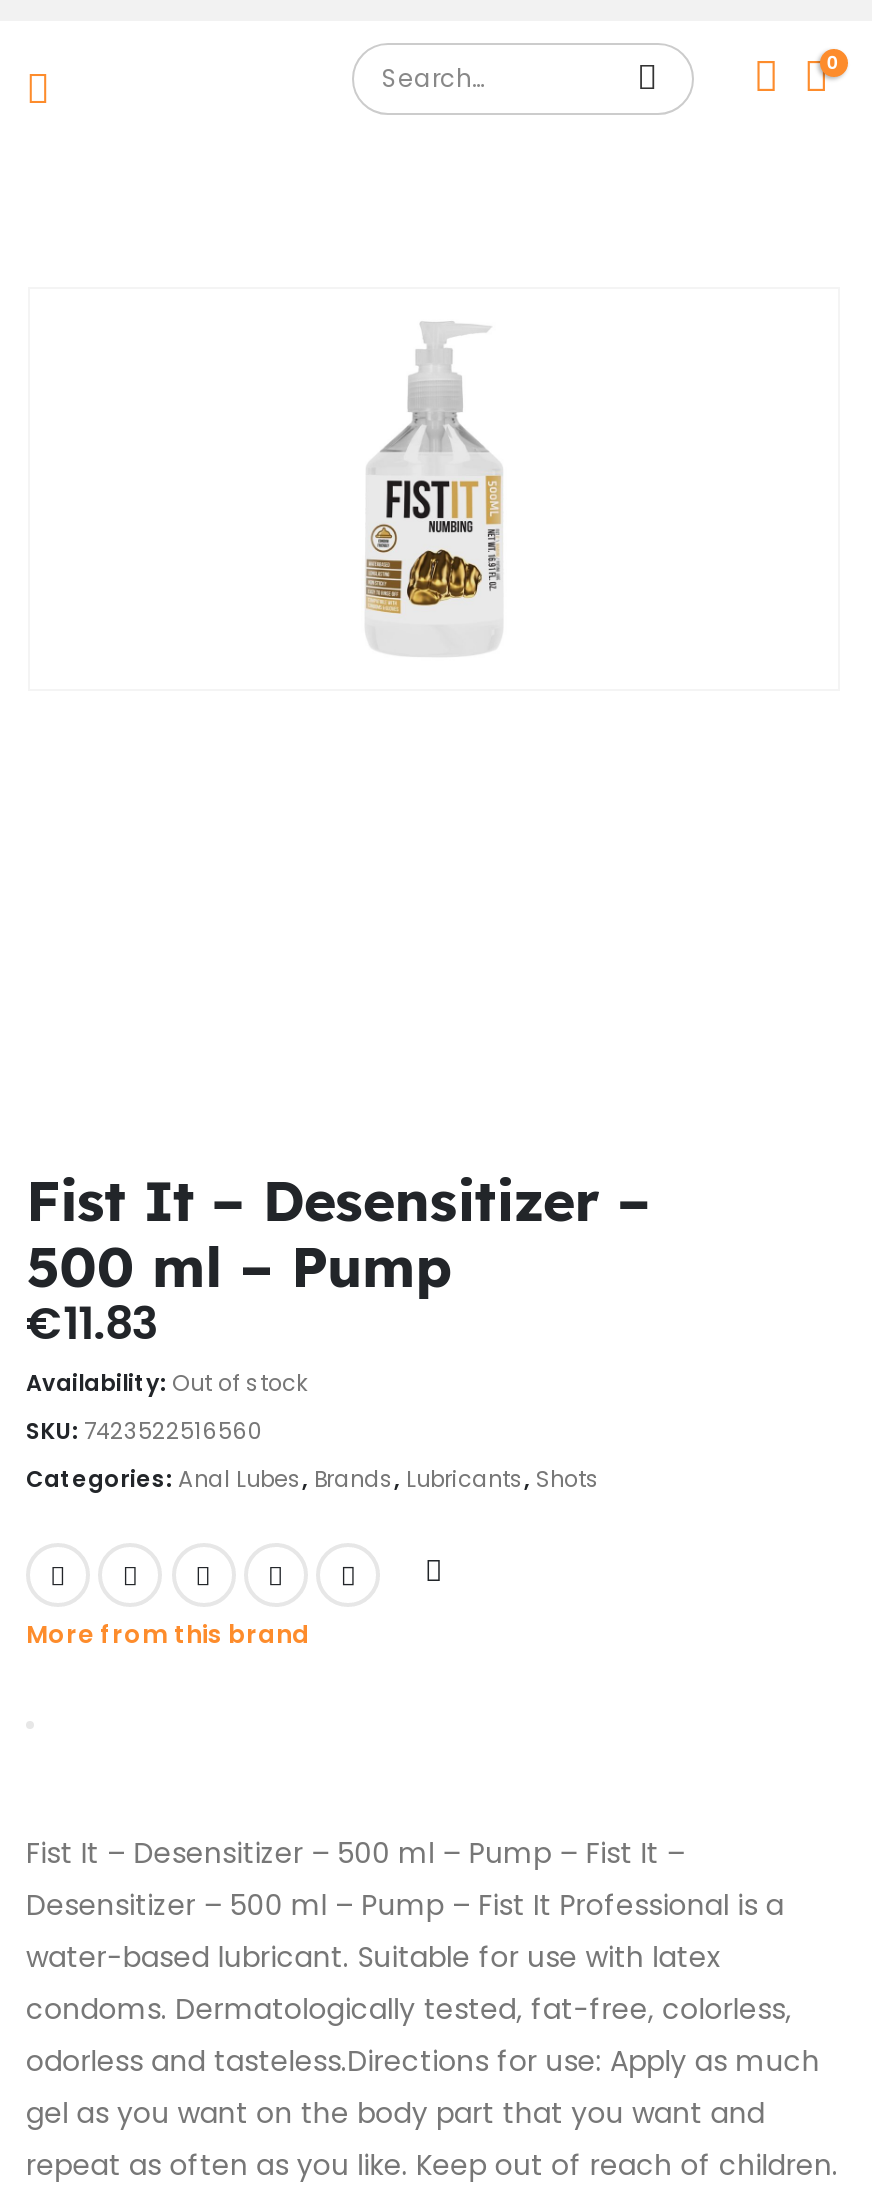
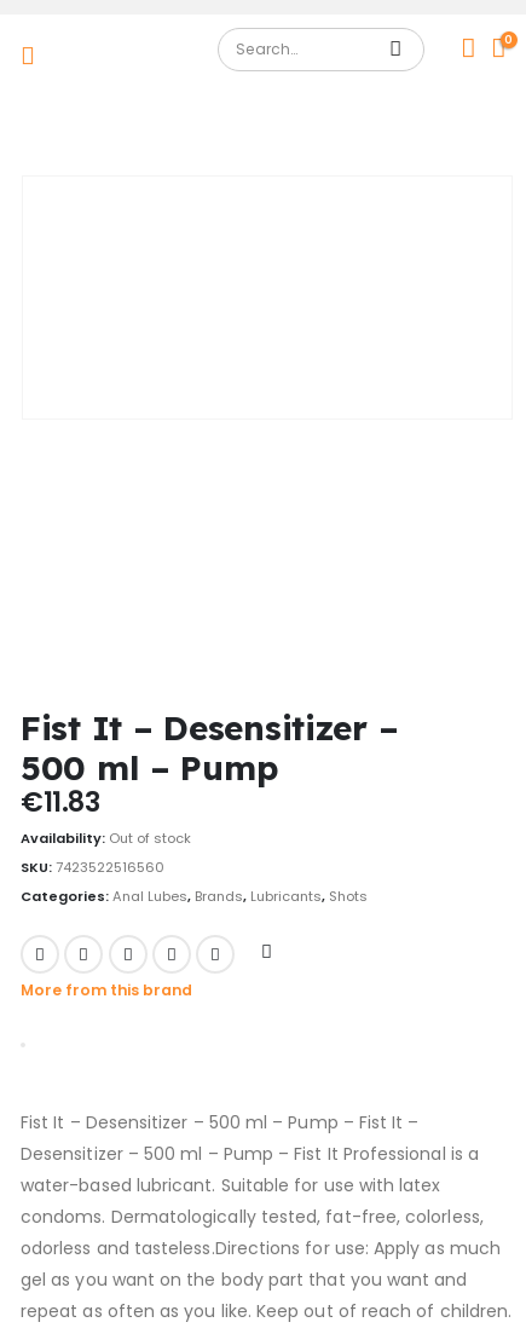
[364,321,504,657] [image] -> none

